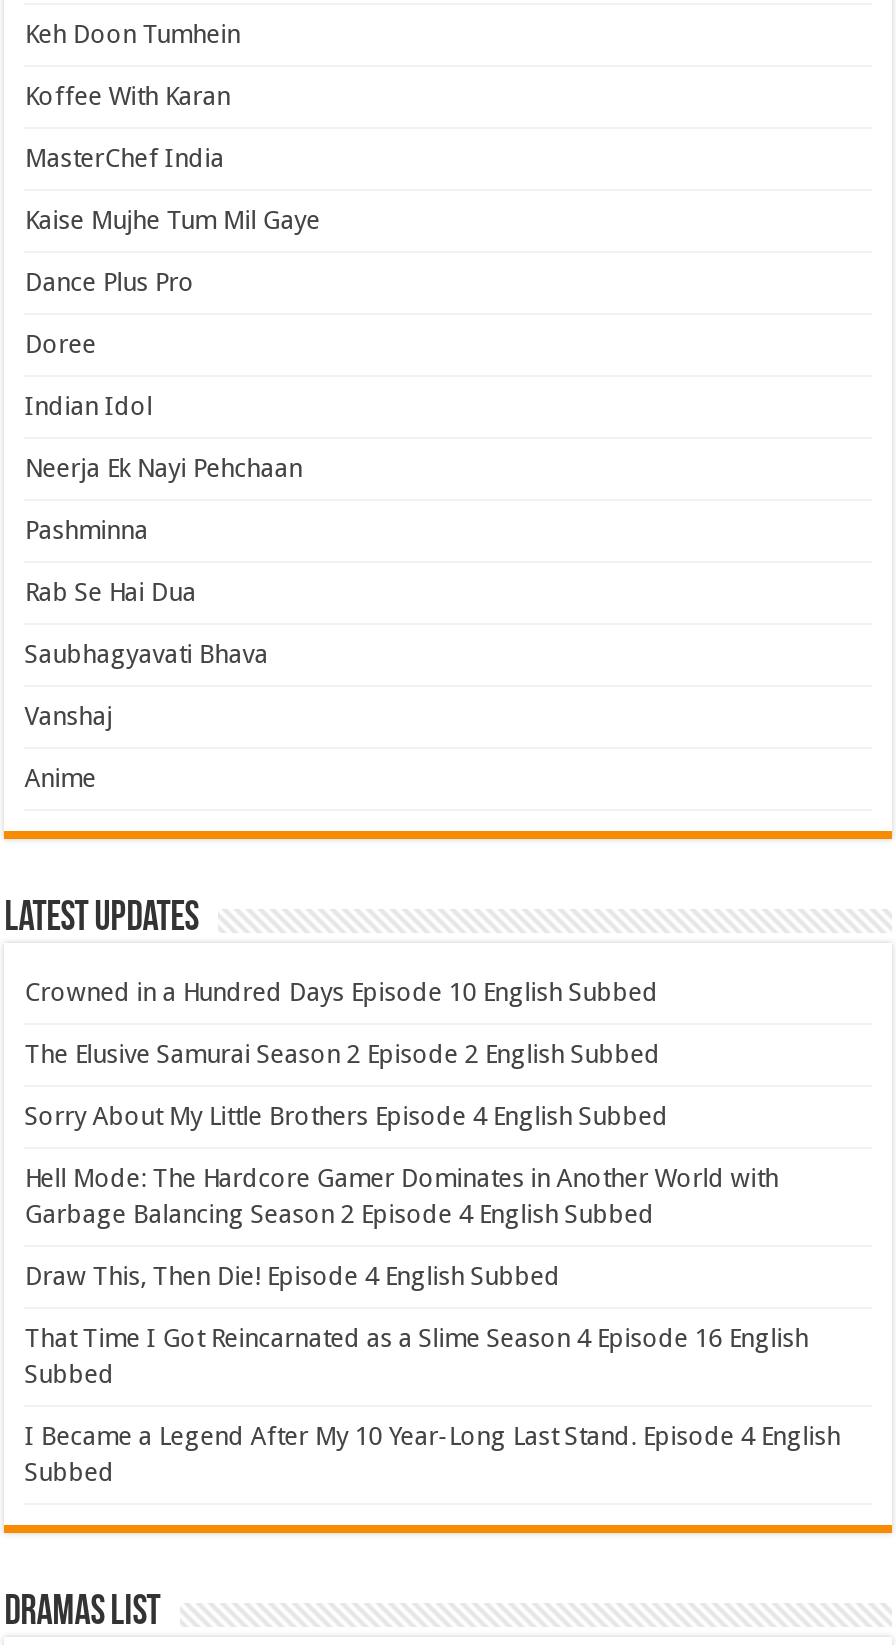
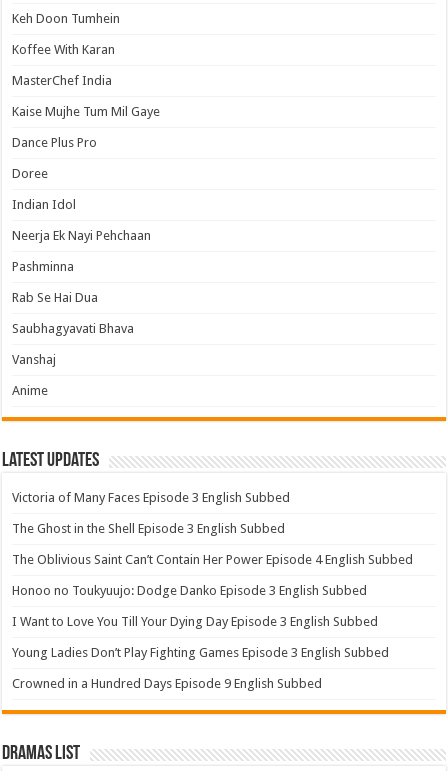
[24,977,658,1007] Crowned in a Hundred Days Episode 10 English Subbed -> [12,490,290,505] Victoria of Many Faces Episode 3 English Subbed
[24,1039,660,1069] The Elusive Samurai Season 2 Episode 2 English Subbed -> [12,521,285,536] The Ghost in the Shell Episode 3 English Subbed
[24,1101,668,1131] Sorry About My Little Brothers Episode 4 English Subbed -> [12,552,413,567] The Oblivious Saint Can’t Contain Her Power Episode 4 English Subbed
[24,1163,778,1229] Hell Mode: The Hardcore Gamer Dominates in Another World with | Garbage Balancing Season 2 Episode 4 English Subbed -> [12,583,367,598] Honoo no Toukyuujo: Dodge Danko Episode 3 English Subbed
[24,1261,560,1291] Draw This, Then Die! Episode 4 English Subbed -> [12,614,378,629] I Want to Love You Till Your Dying Day Episode 3 English Subbed
[24,1323,808,1389] That Time I Got Reincarnated as a Slime Season 4 Episode 16 English | Subbed -> [12,645,389,660] Young Ladies Don’t Play Fighting Games Episode 3 English Subbed
[24,1421,840,1487] I Became a Legend After My 10 Year-Long Last Stand. Episode 4 English | Subbed -> [12,676,322,691] Crowned in a Hundred Days Episode 9 English Subbed

